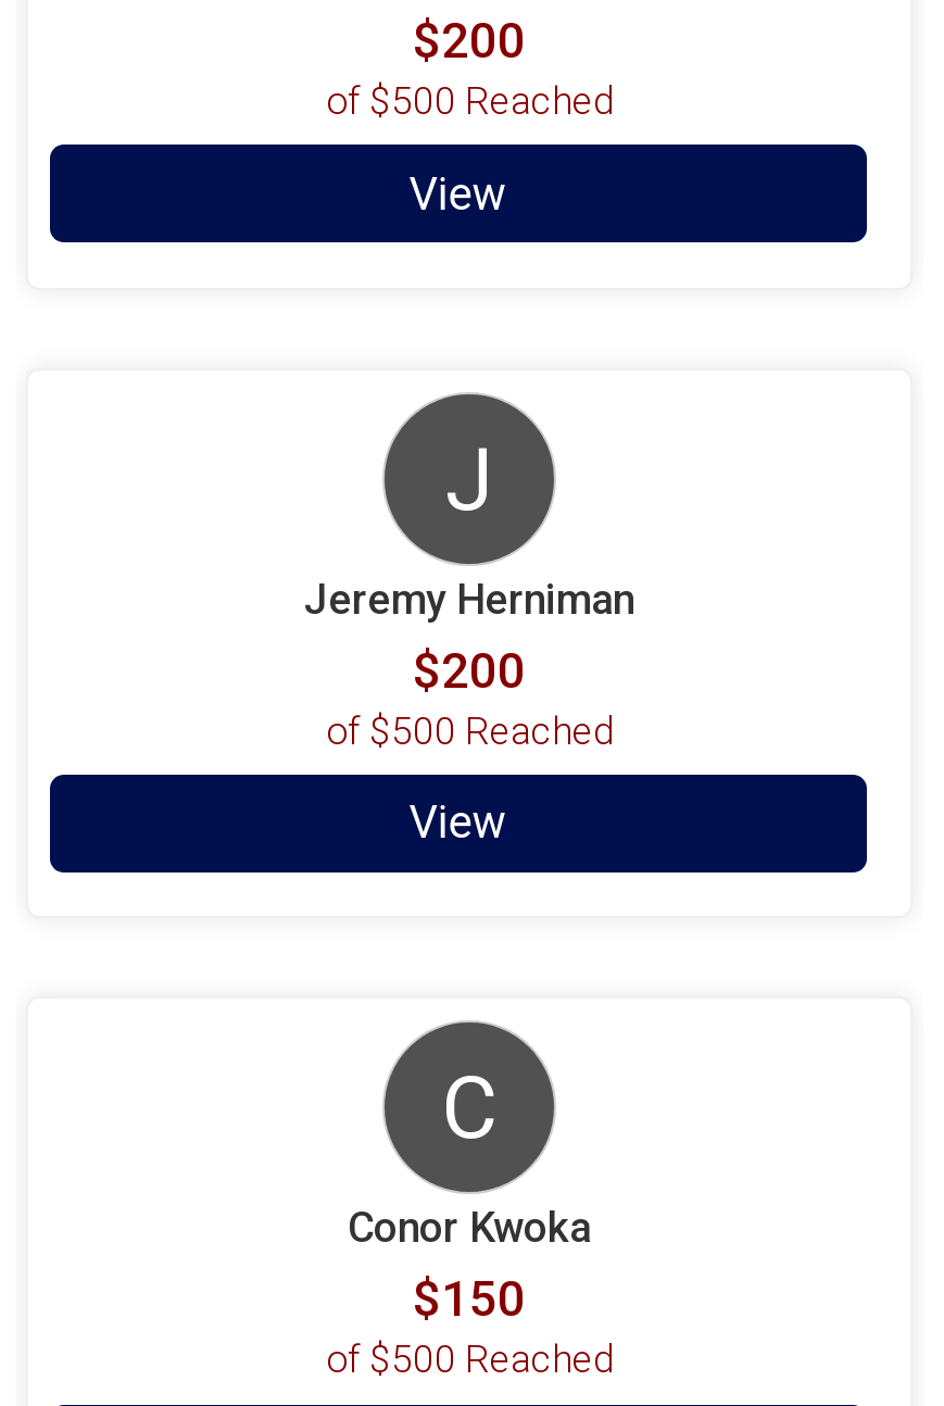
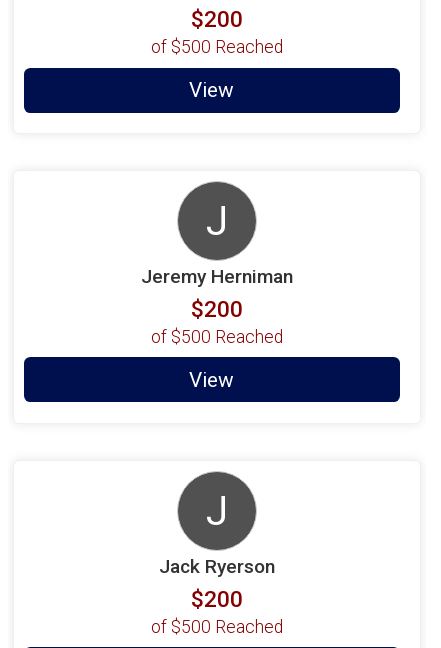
[348,1057,591,1327] C | Conor Kwoka | $150 -> [159,487,275,611] J | Jack Ryerson | $200

